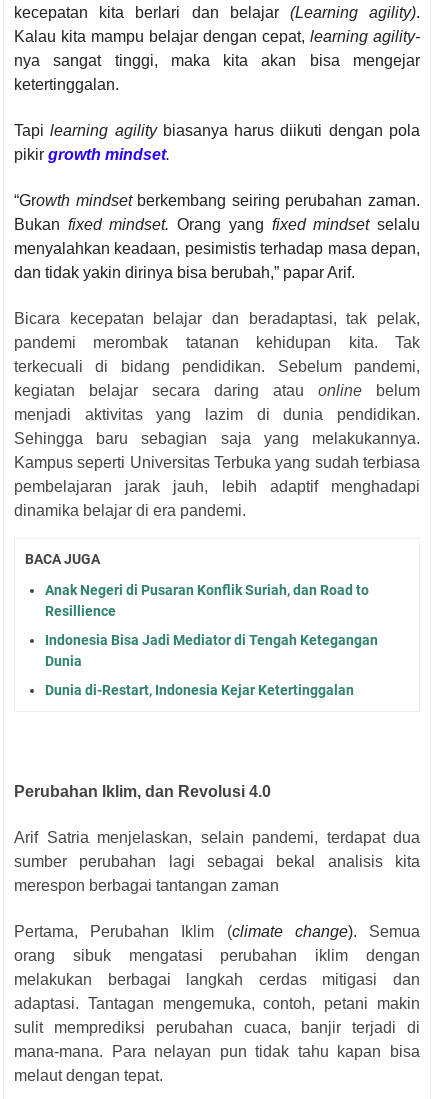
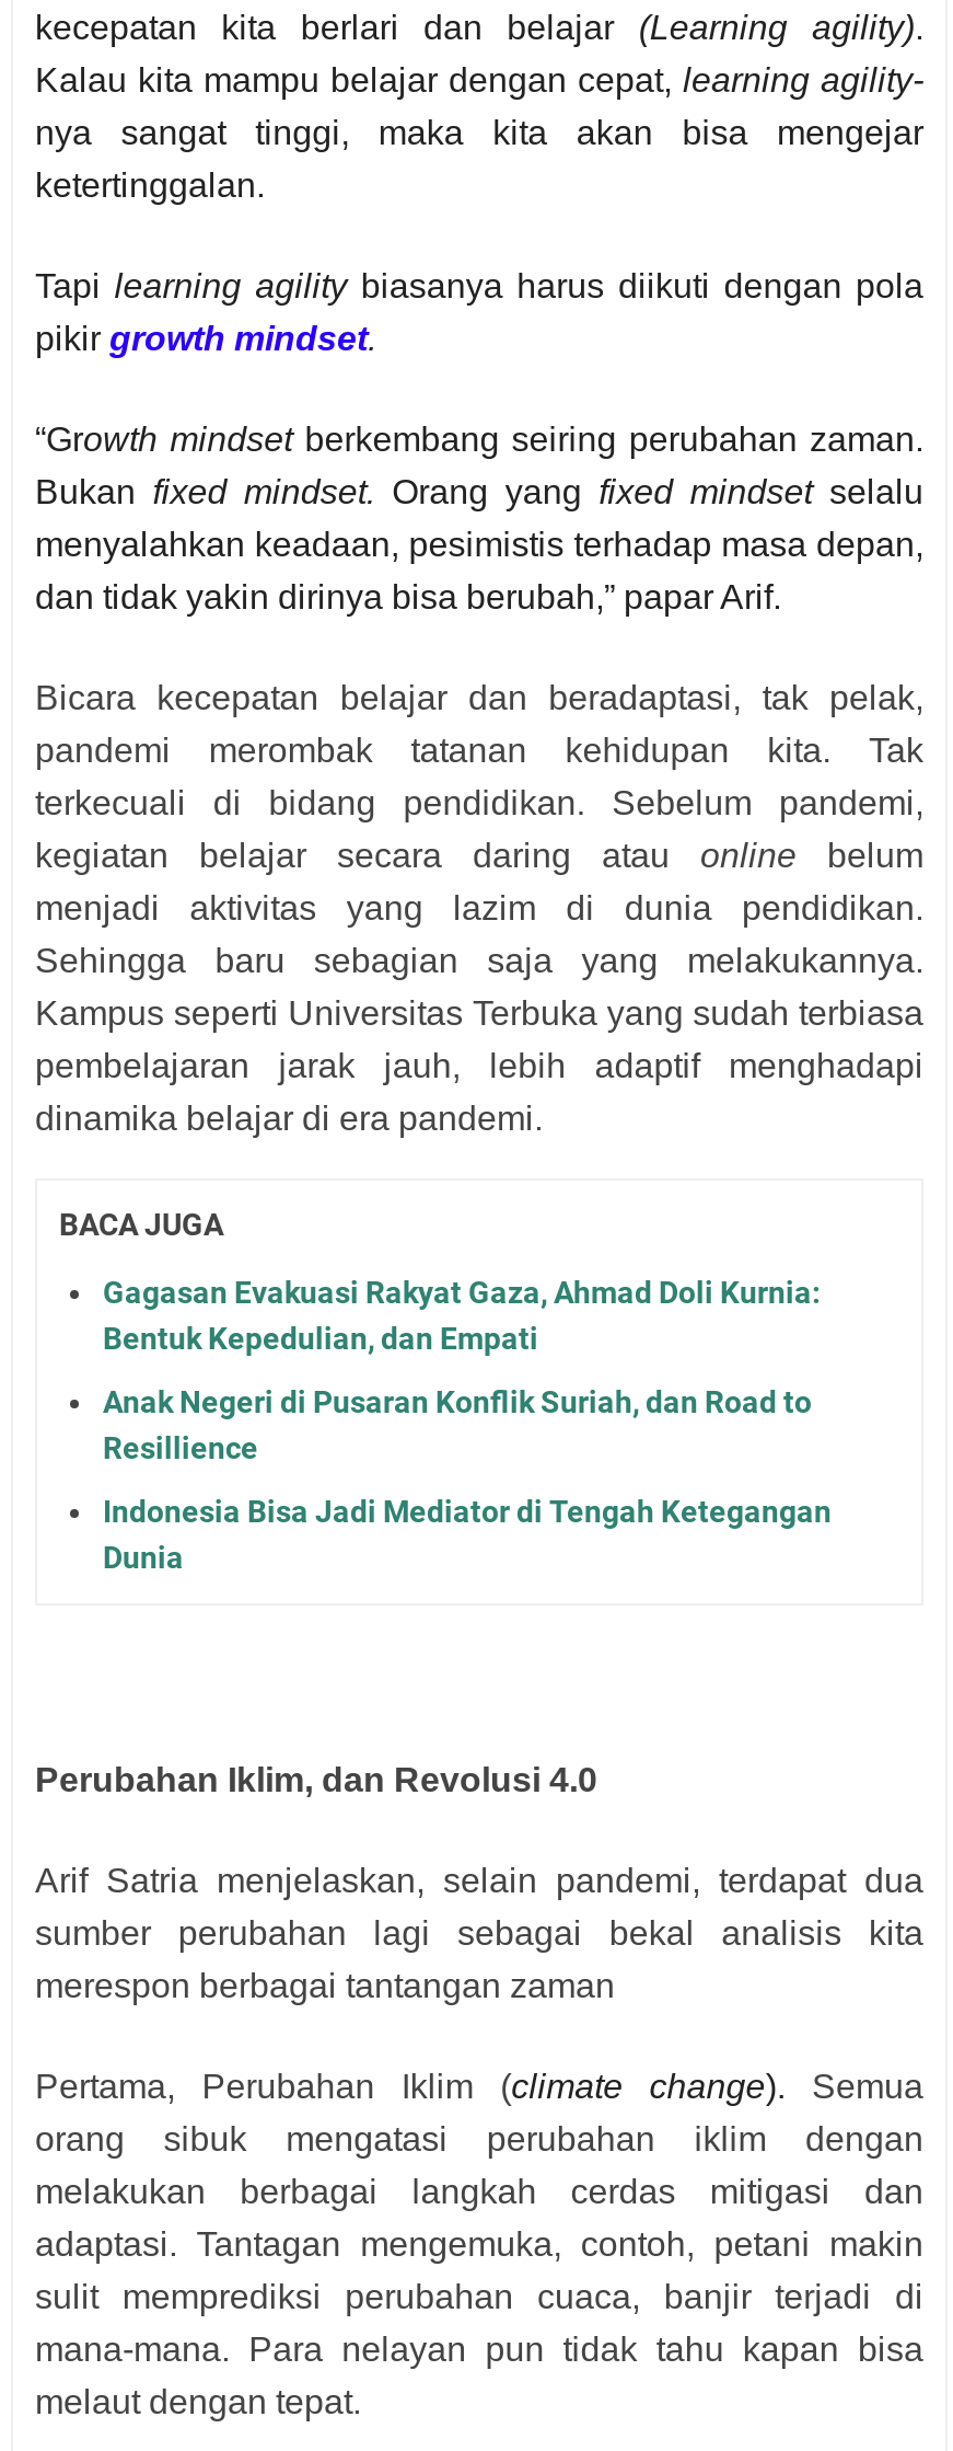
none -> [103,1274,821,1355] Gagasan Evakuasi Rakyat Gaza, Ahmad Doli Kurnia: | Bentuk Kepedulian, dan Empati
moved [45,582,378,669] -> [103,1383,832,1574]: Anak Negeri di Pusaran Konflik Suriah, dan Road to | Resillience | Indonesia Bisa Jadi Mediator di Tengah Ketegangan | Dunia
[45,682,354,698] Dunia di-Restart, Indonesia Kejar Ketertinggalan -> none

